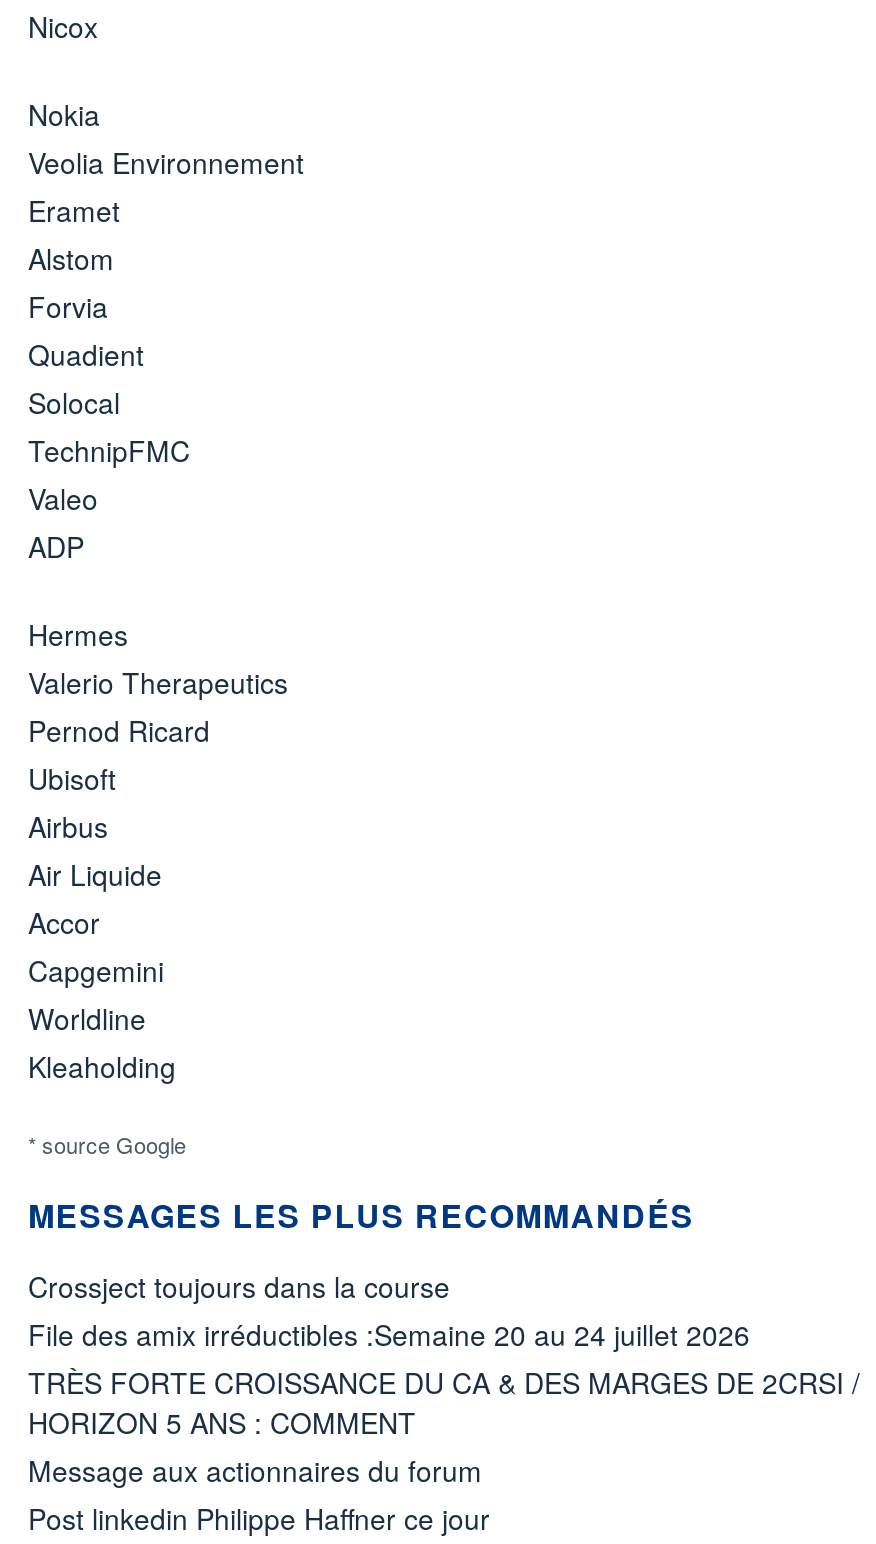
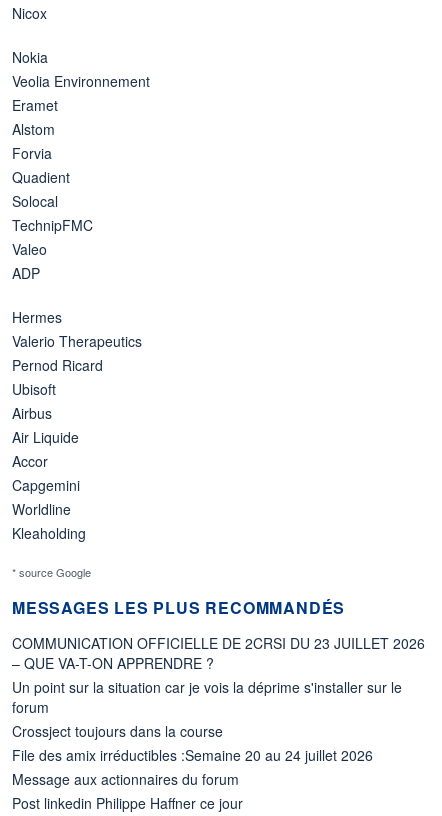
none -> [12,633,425,717] COMMUNICATION OFFICIELLE DE 2CRSI DU 23 JUILLET 2026 | – QUE VA-T-ON APPRENDRE ? | Un point sur la situation car je vois la déprime s'installer sur le | forum
moved [28,1266,750,1354] -> [12,721,373,765]: Crossject toujours dans la course | File des amix irréductibles :Semaine 20 au 24 juillet 2026
[28,1362,860,1442] TRÈS FORTE CROISSANCE DU CA & DES MARGES DE 2CRSI / | HORIZON 5 ANS : COMMENT -> none

